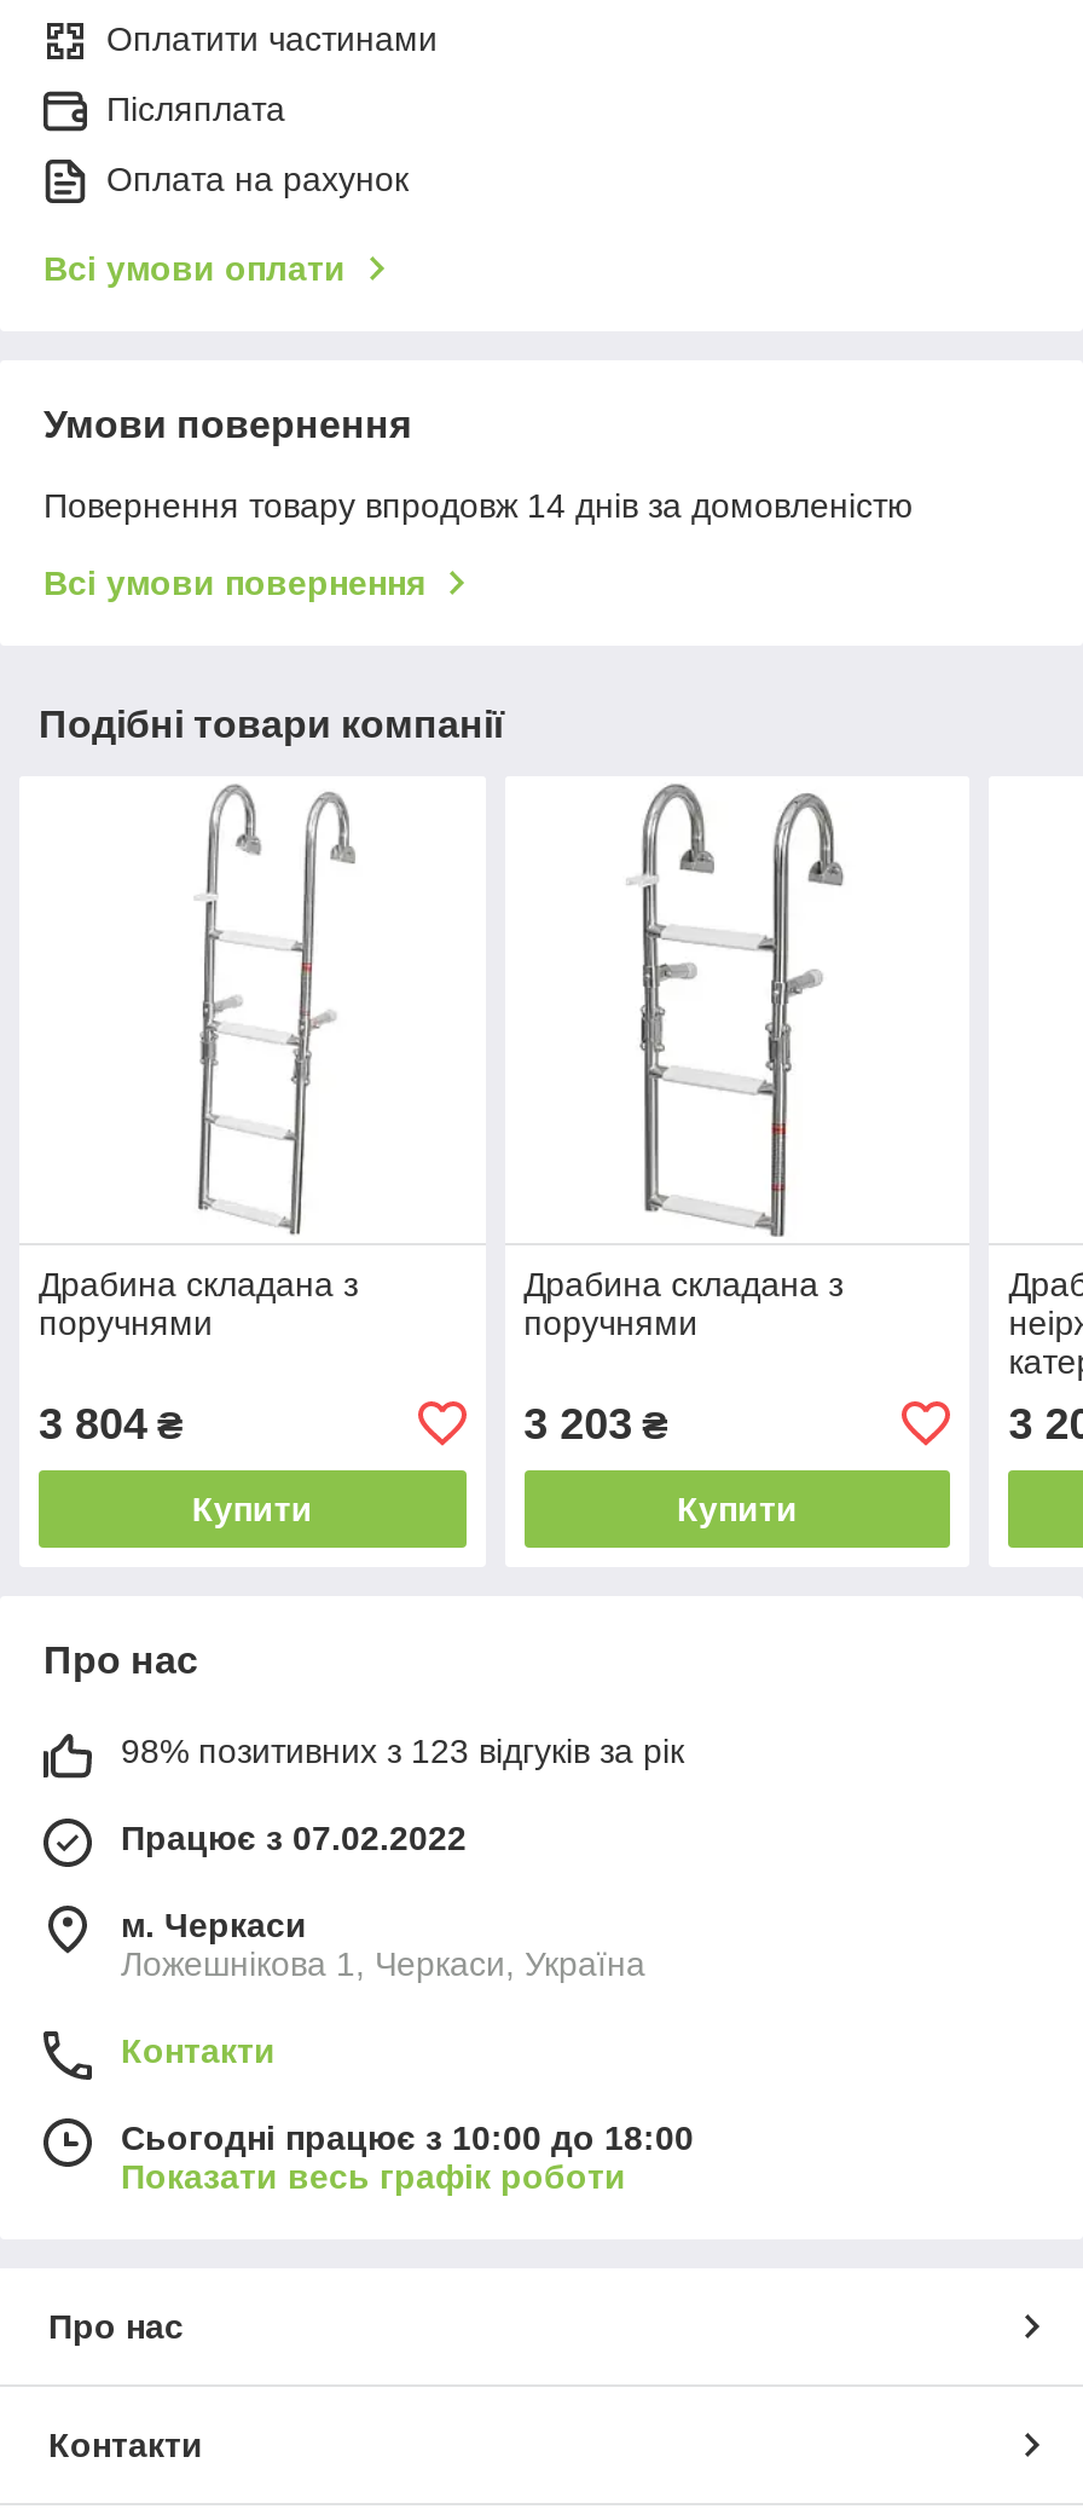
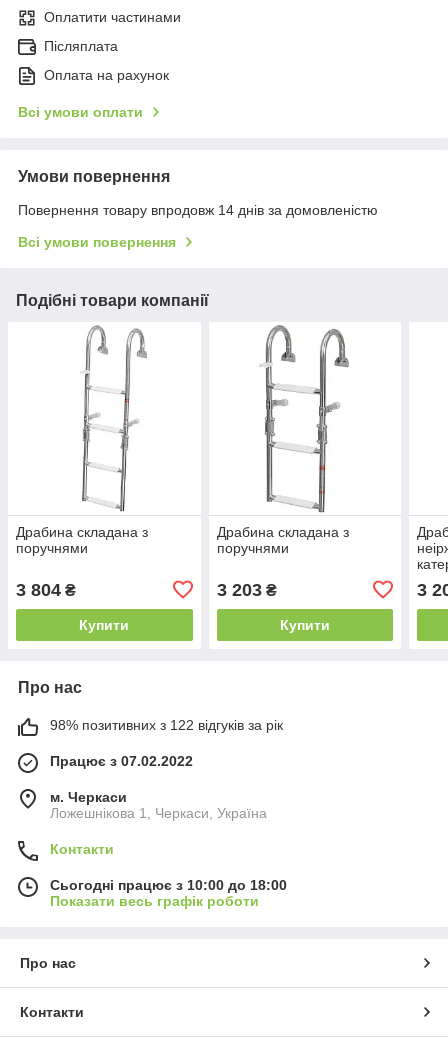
[121,1731,684,1770] 98% позитивних з 123 відгуків за рік -> [50,717,283,733] 98% позитивних з 122 відгуків за рік

